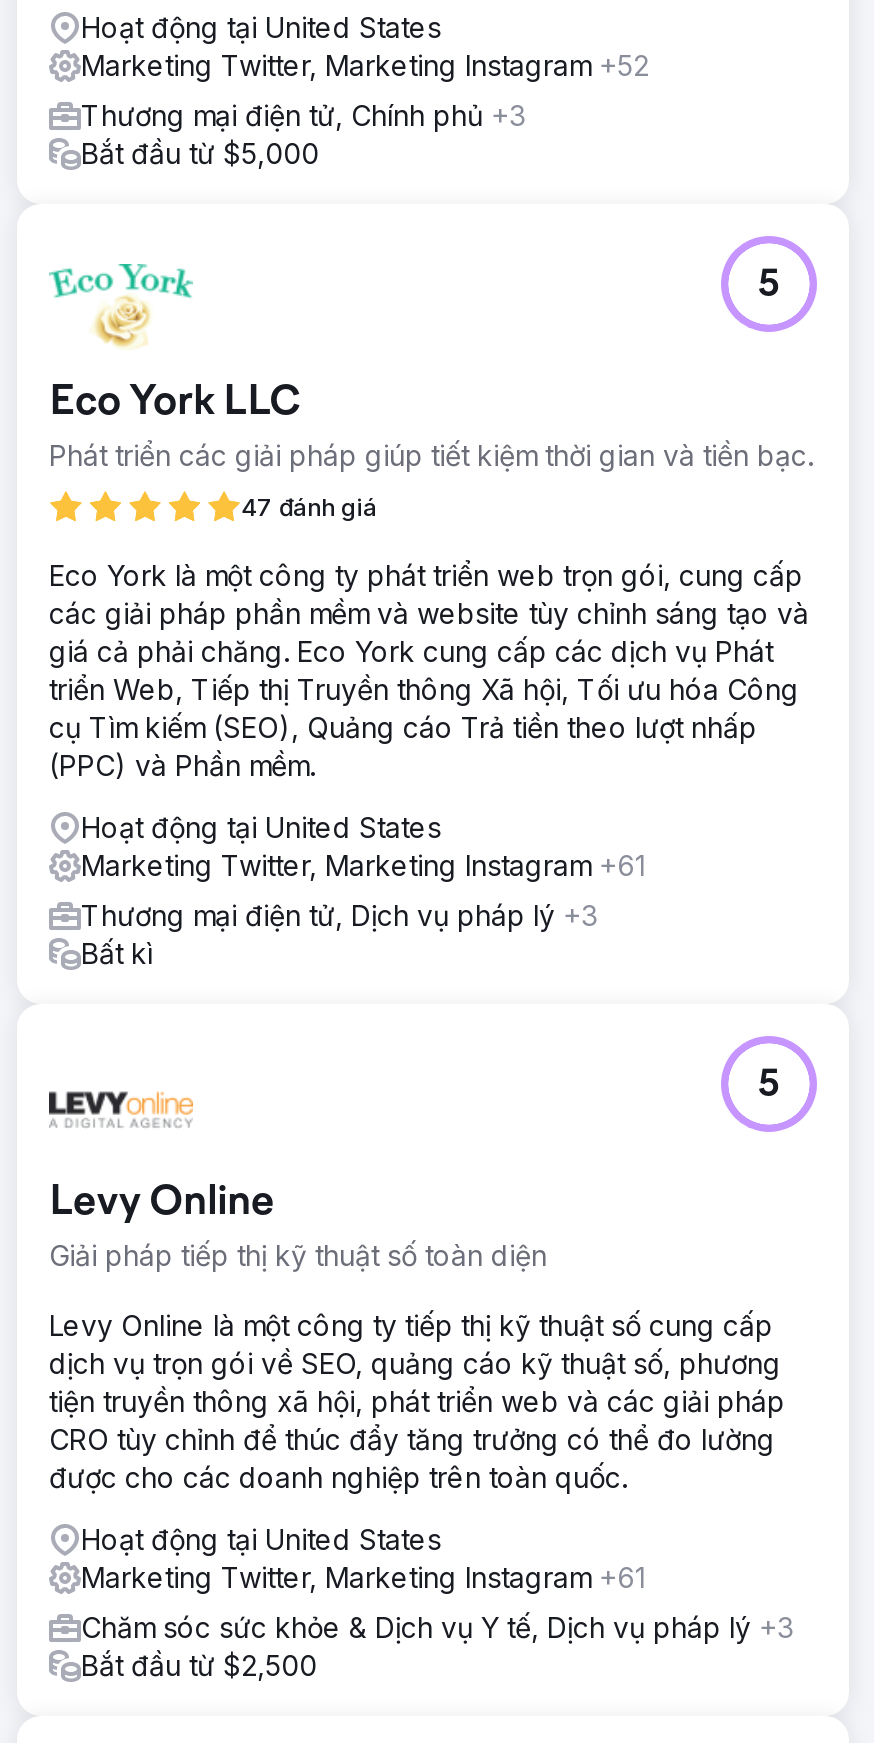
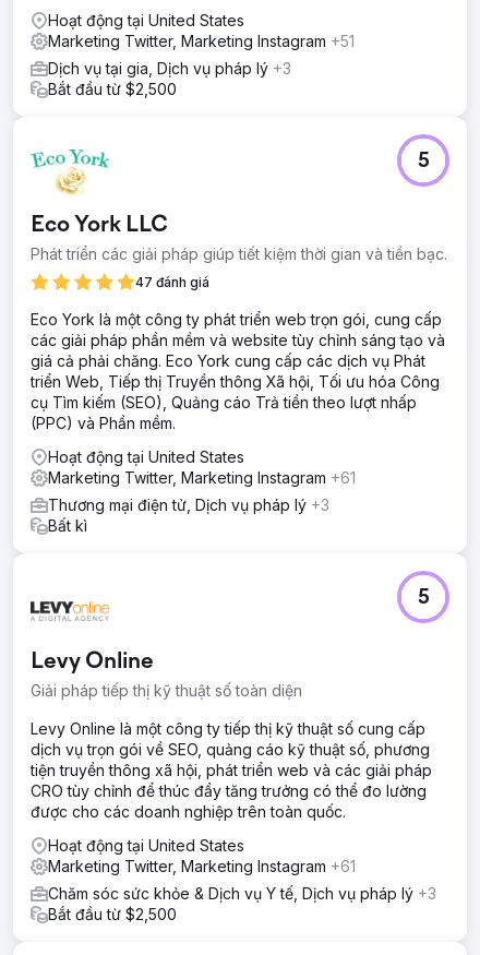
[81,47,649,81] Marketing Twitter, Marketing Instagram +52 -> [48,31,355,50] Marketing Twitter, Marketing Instagram +51
[81,97,525,169] Thương mại điện tử, Chính phủ +3 | Bắt đầu từ $5,000 -> [48,59,291,98] Dịch vụ tại gia, Dịch vụ pháp lý +3 | Bắt đầu từ $2,500

